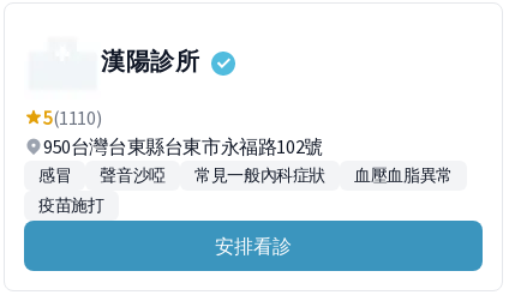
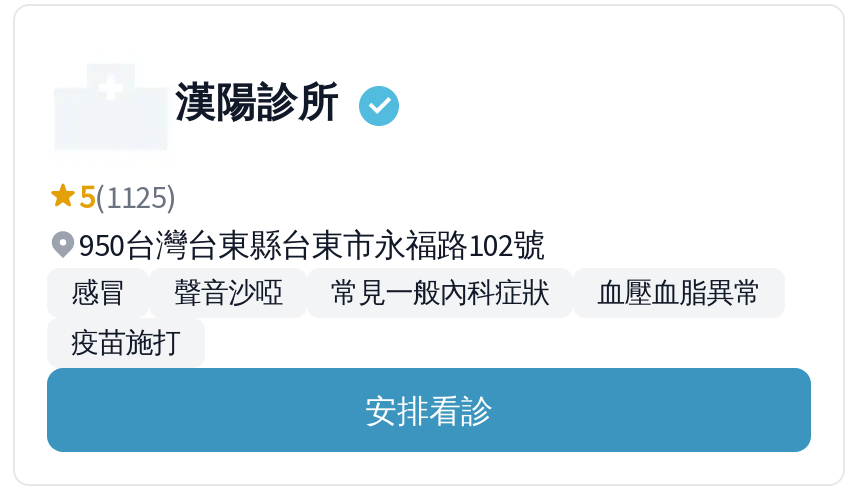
[43,106,101,130] 5(1110) -> [79,176,175,216] 5(1125)

